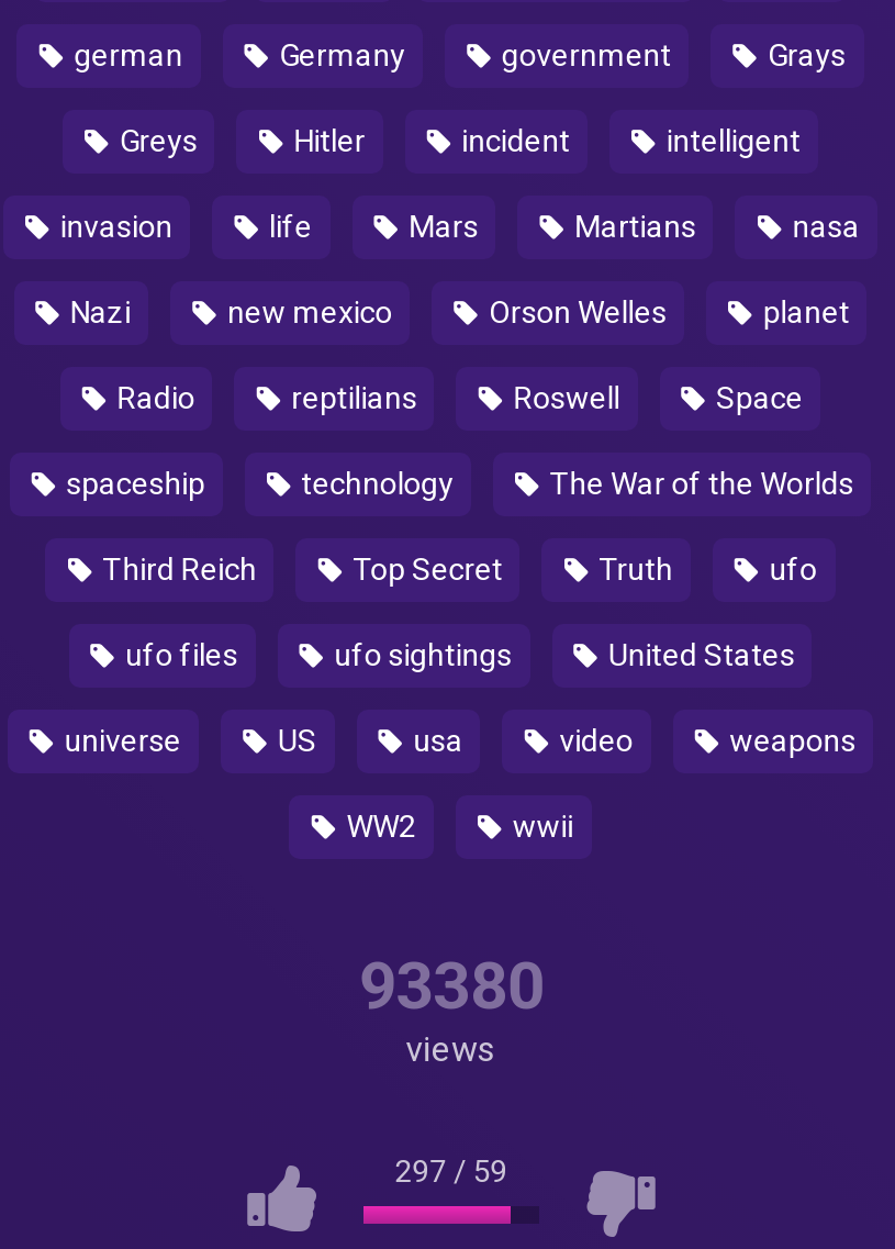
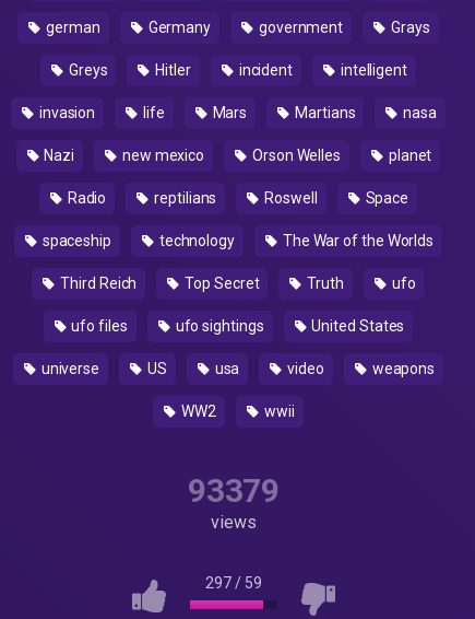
[358,947,544,1024] 93380 -> [187,471,280,510] 93379

